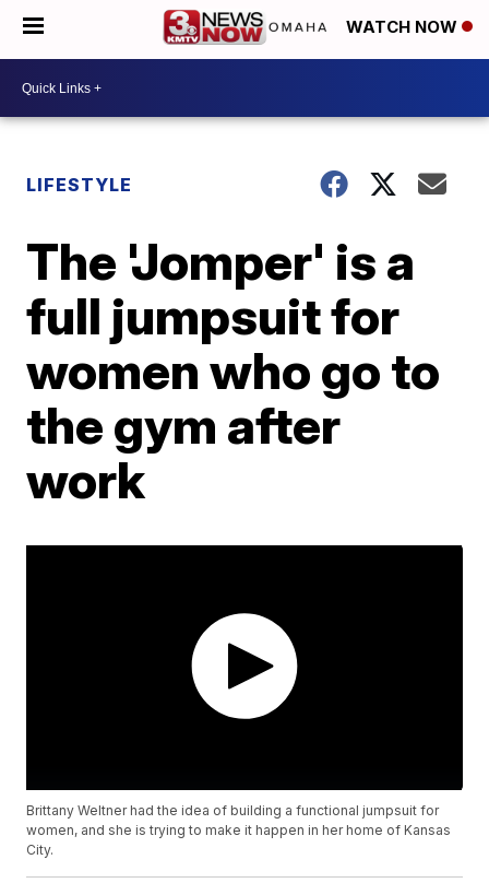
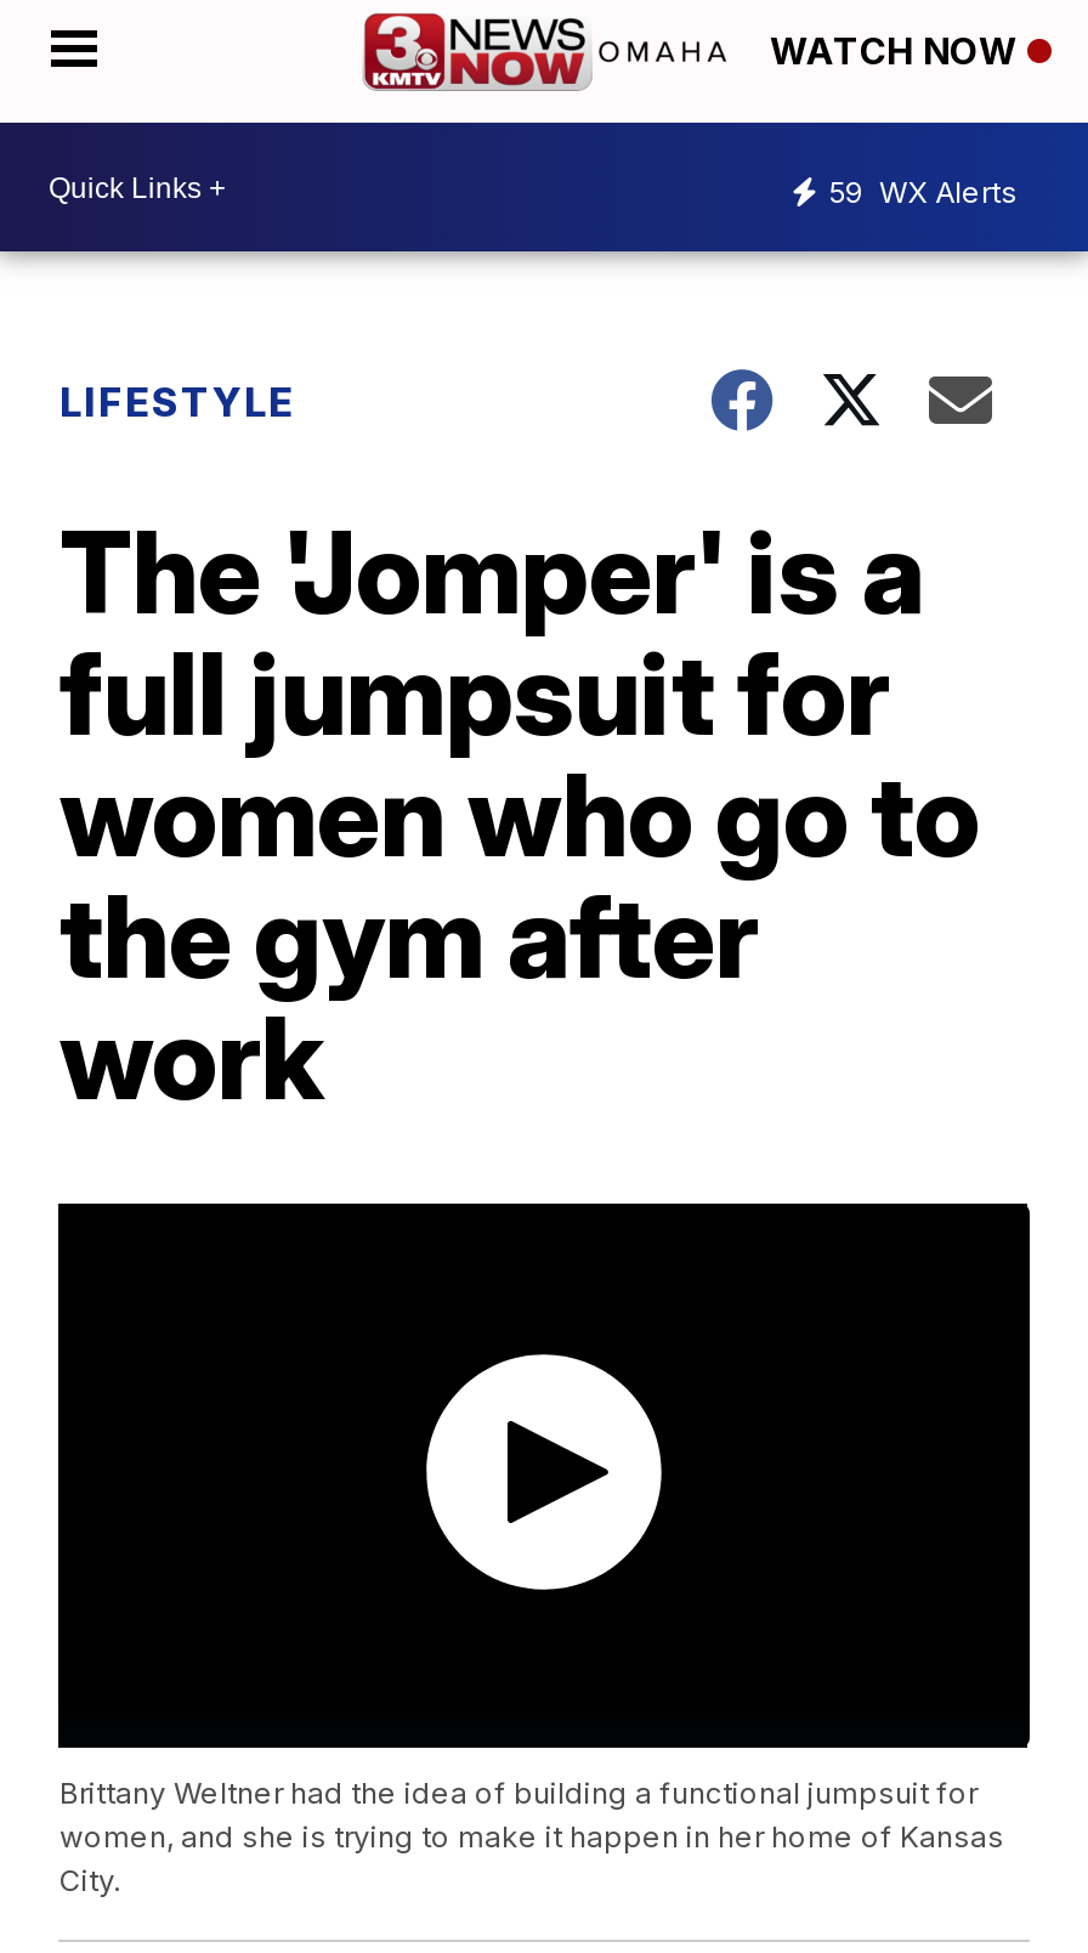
none -> [828,172,1018,209] 59 WX Alerts

